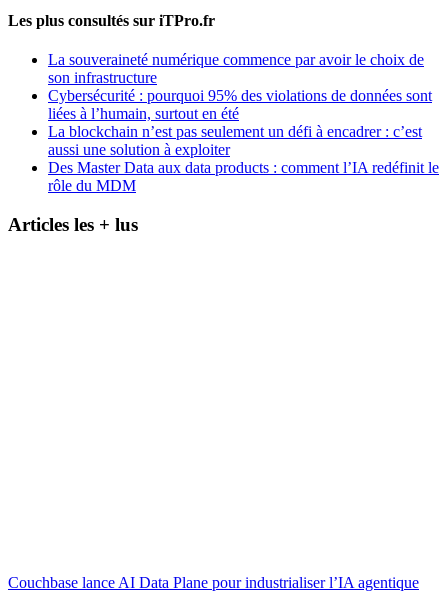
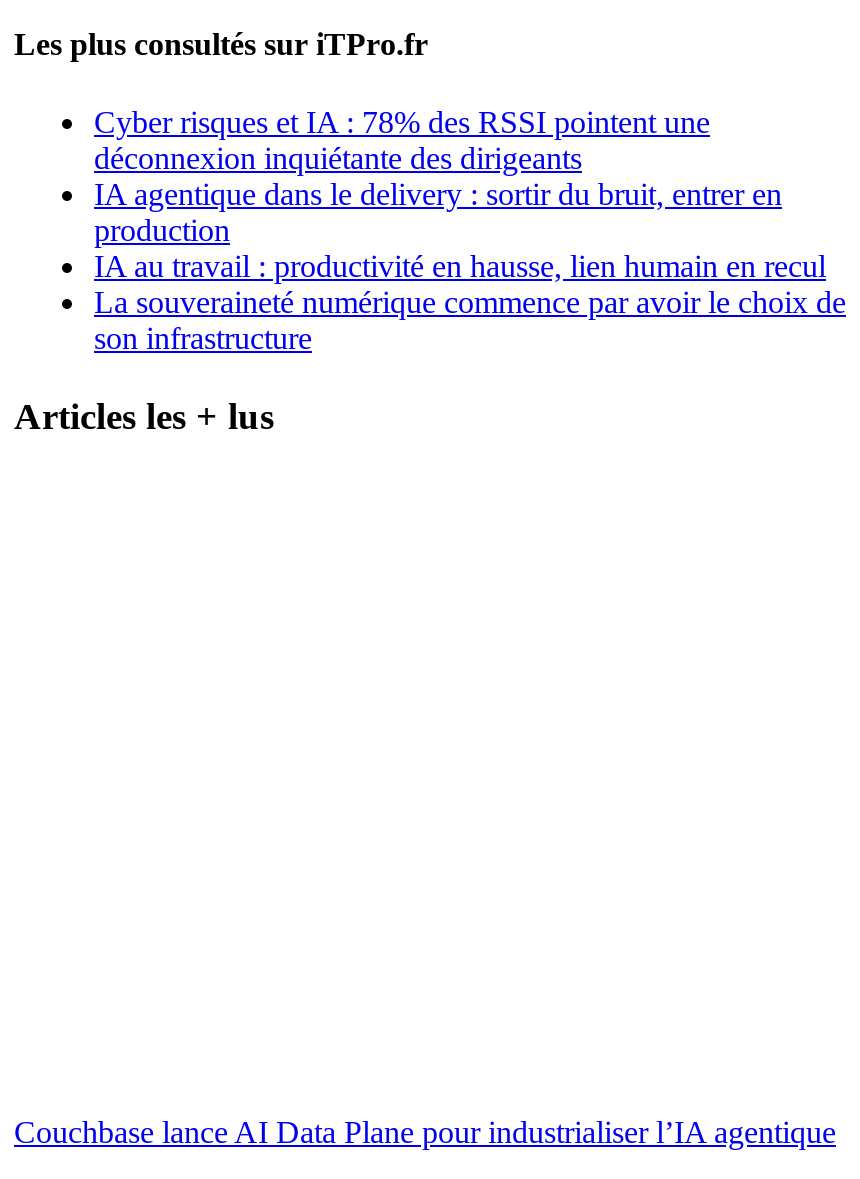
none -> [94,105,826,283] Cyber risques et IA : 78% des RSSI pointent une | déconnexion inquiétante des dirigeants | IA agentique dans le delivery : sortir du bruit, entrer en | production | IA au travail : productivité en hausse, lien humain en recul
moved [48,51,424,86] -> [94,285,846,355]: La souveraineté numérique commence par avoir le choix de | son infrastructure
[48,87,439,194] Cybersécurité : pourquoi 95% des violations de données sont | liées à l’humain, surtout en été | La blockchain n’est pas seulement un défi à encadrer : c’est | aussi une solution à exploiter | Des Master Data aux data products : comment l’IA redéfinit le | rôle du MDM -> none

